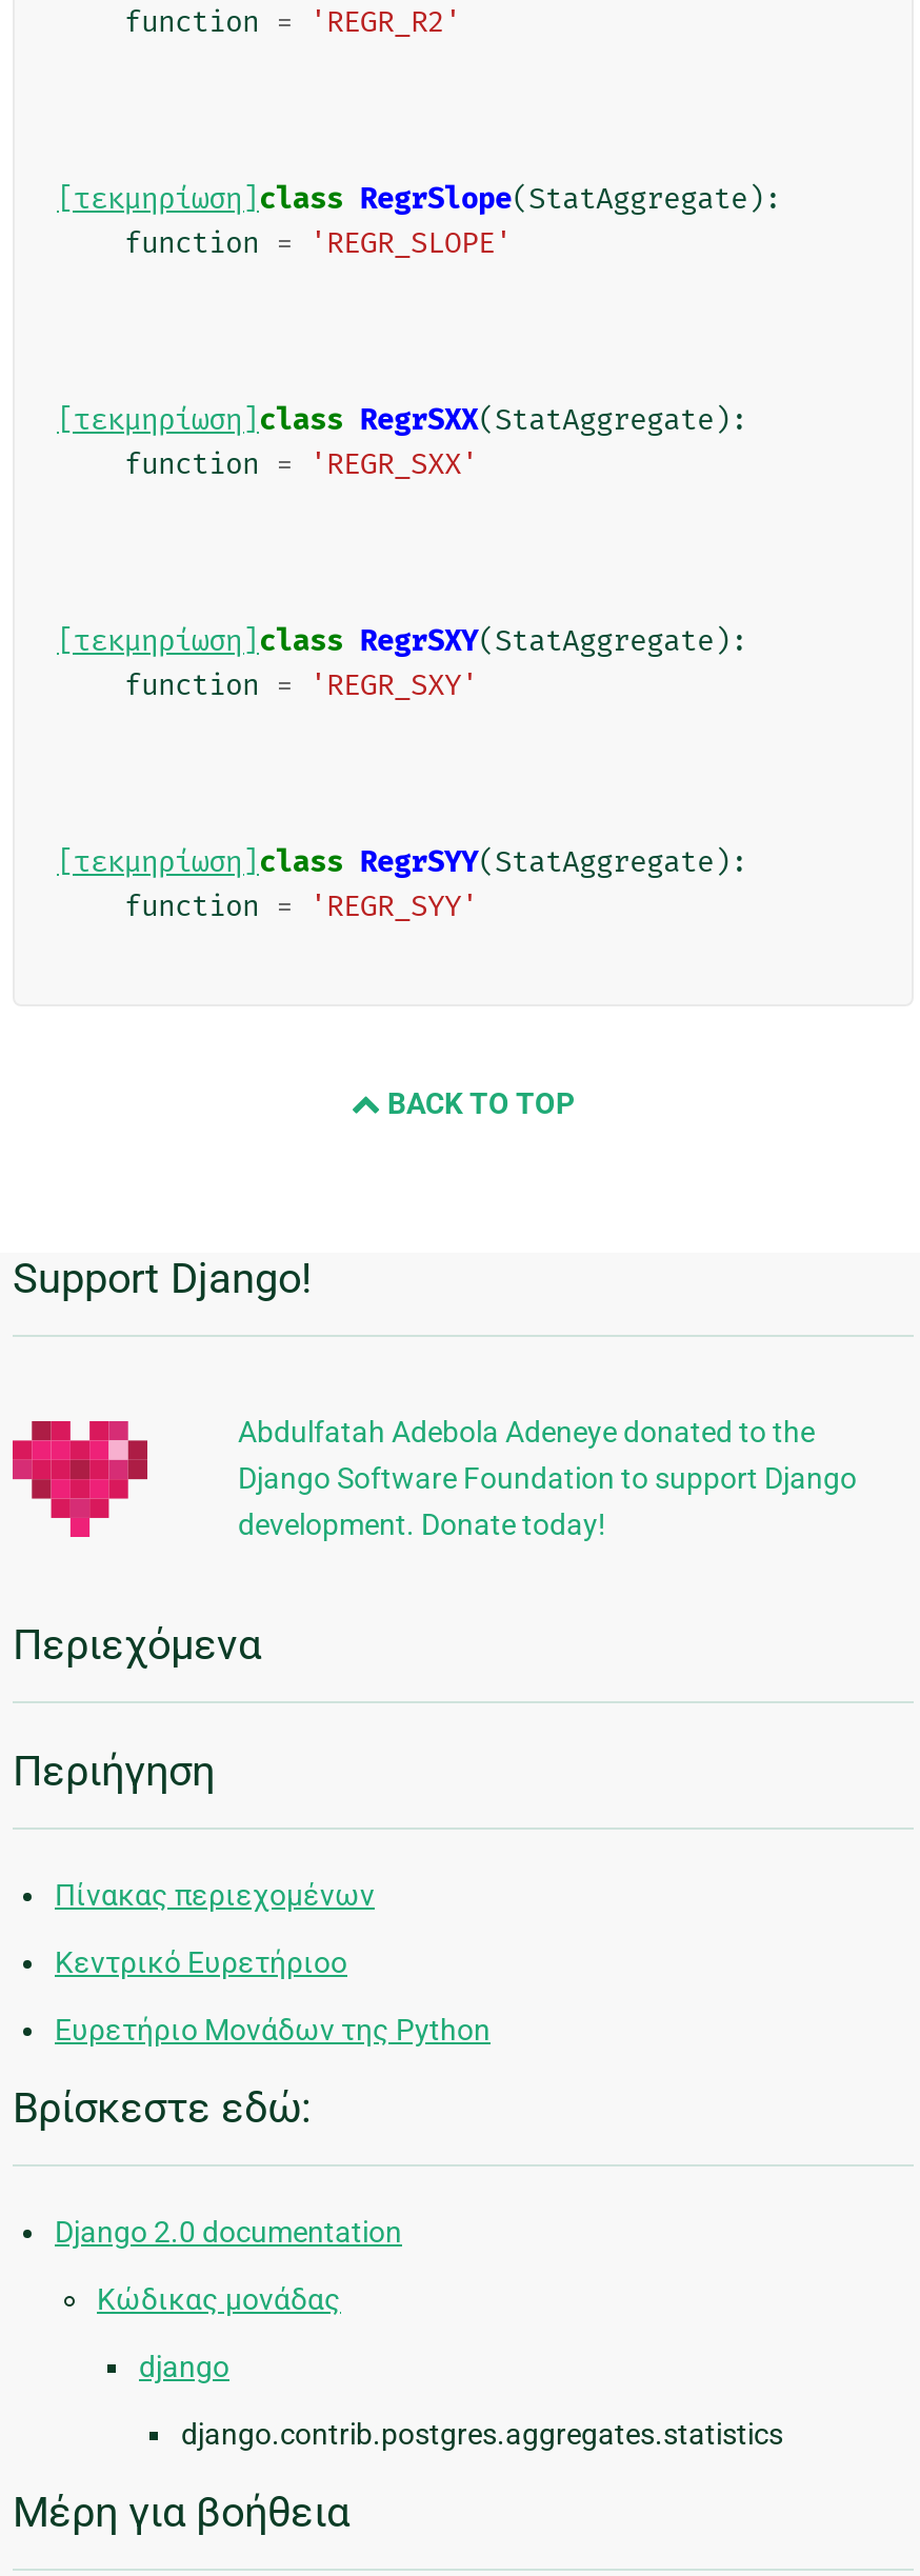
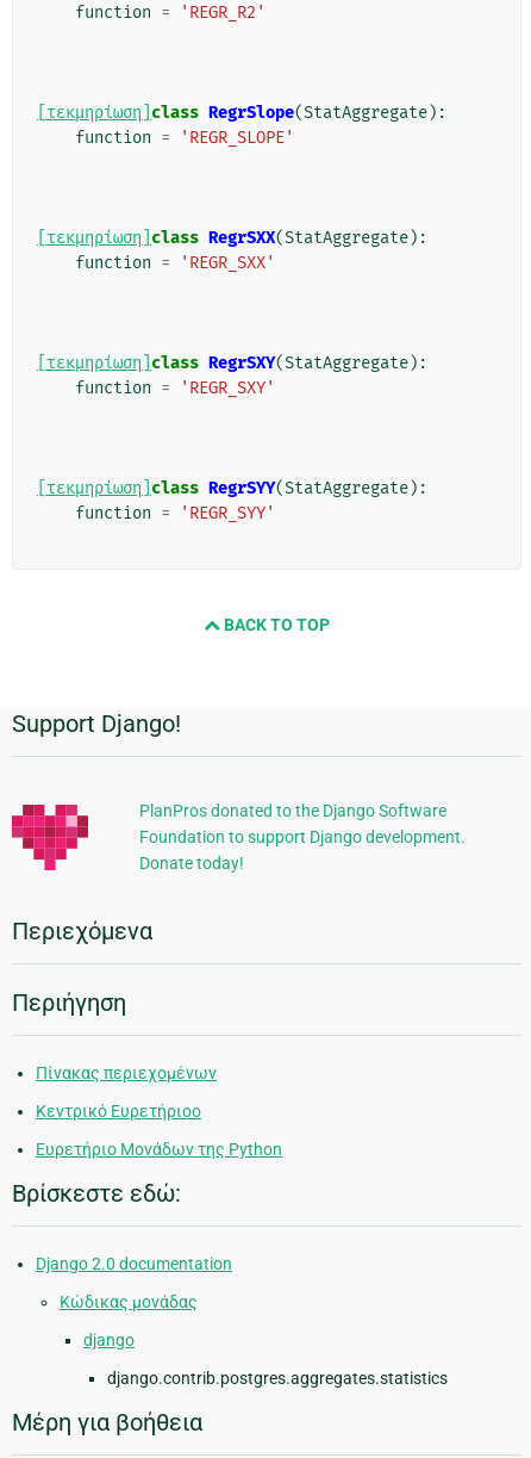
[238,1416,857,1542] Abdulfatah Adebola Adeneye donated to the | Django Software Foundation to support Django | development. Donate today! -> [139,802,466,873] PlanPros donated to the Django Software | Foundation to support Django development. | Donate today!

